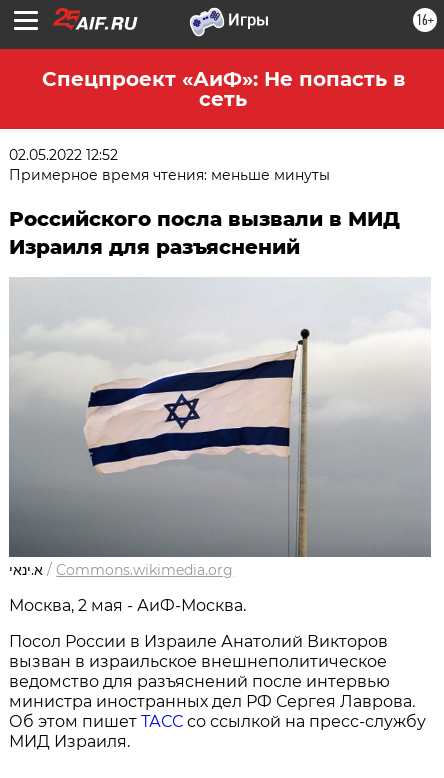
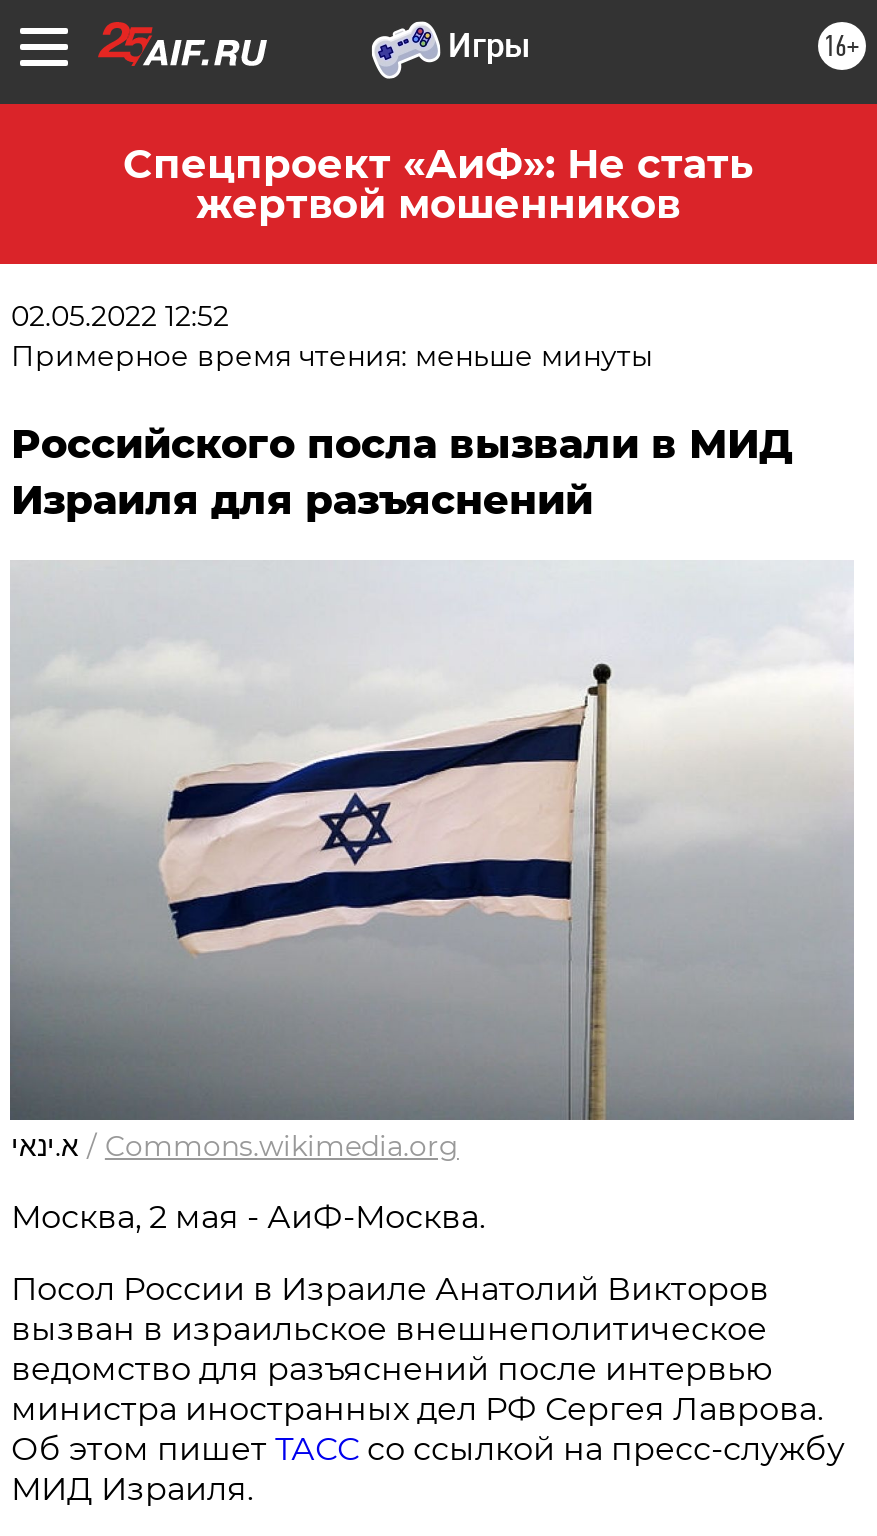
[41,67,404,111] Спецпроект «АиФ»: Не попасть в | сеть -> [123,140,753,228] Спецпроект «АиФ»: Не стать | жертвой мошенников

